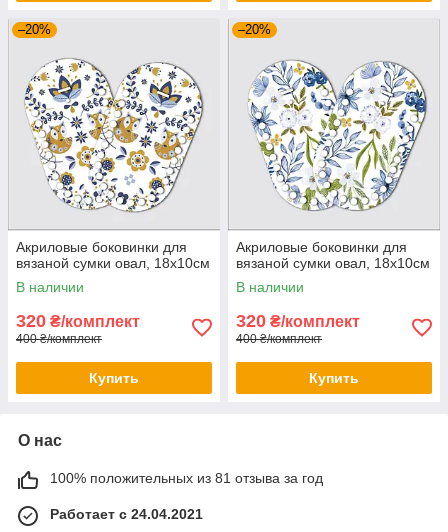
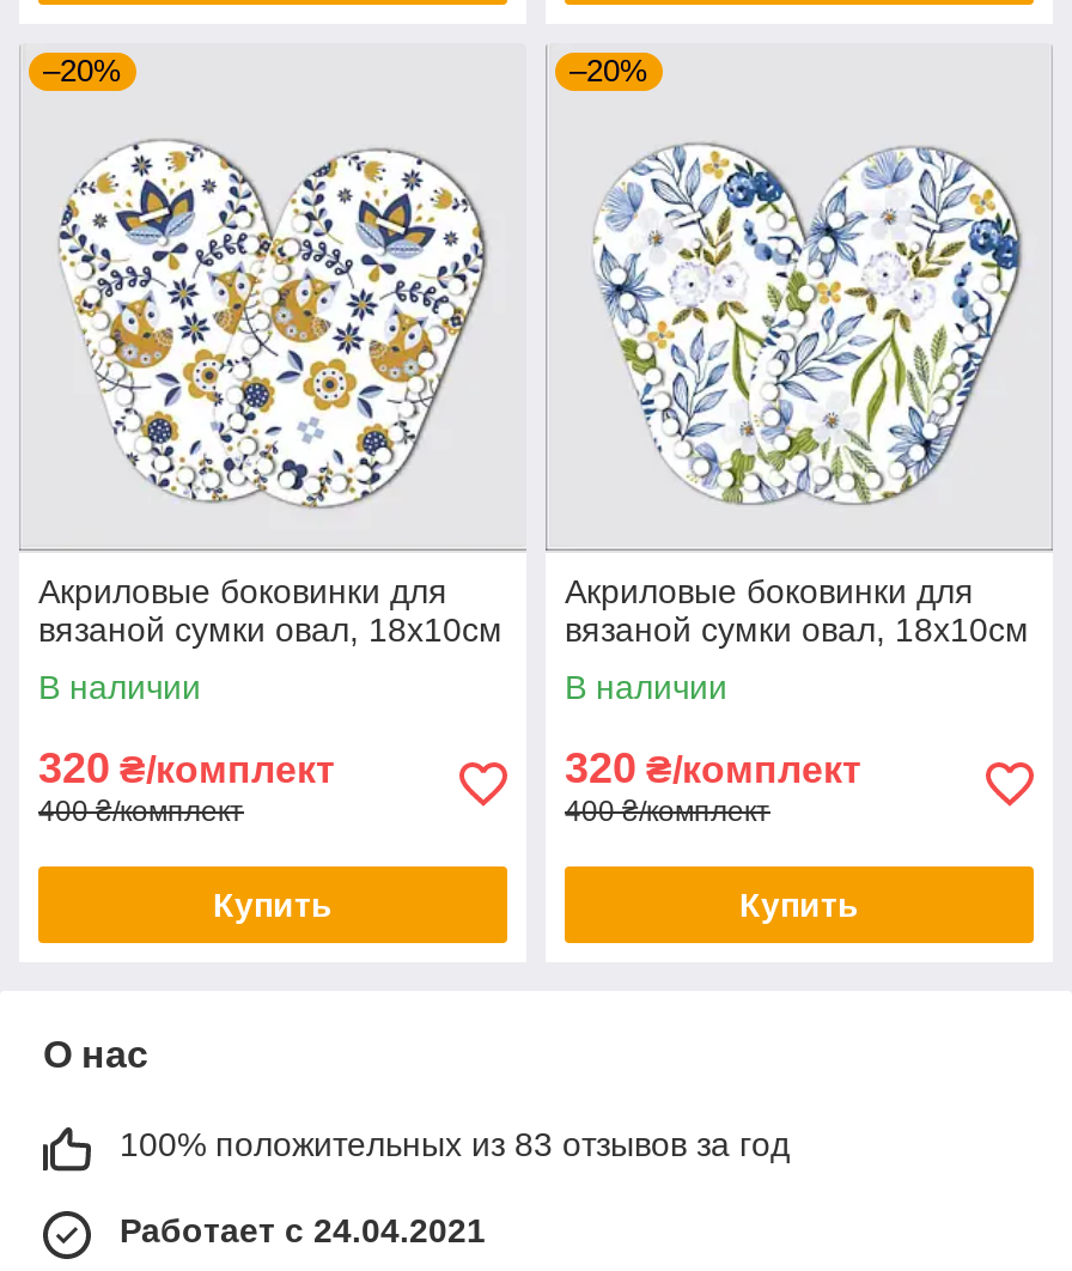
[50,470,323,486] 100% положительных из 81 отзыва за год -> [120,1125,790,1163] 100% положительных из 83 отзывов за год

